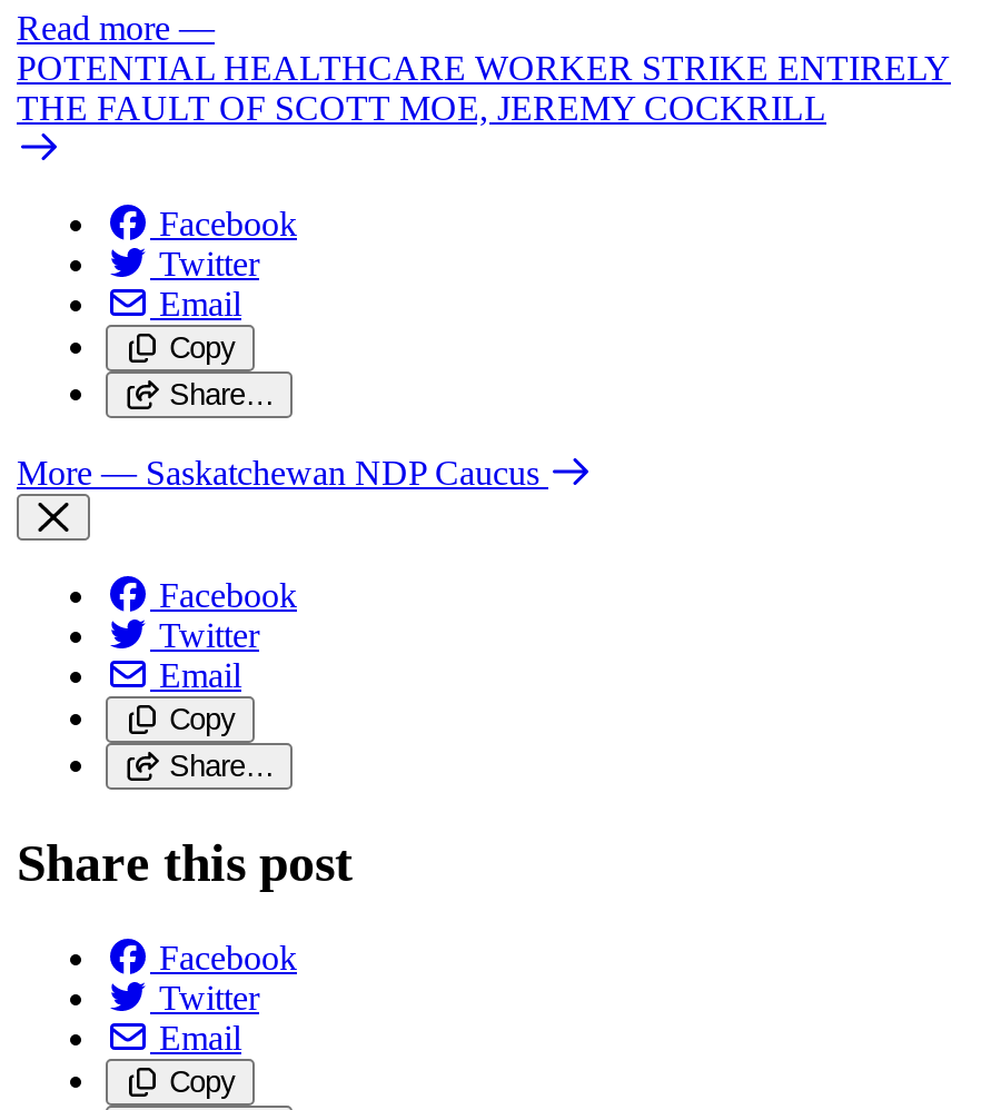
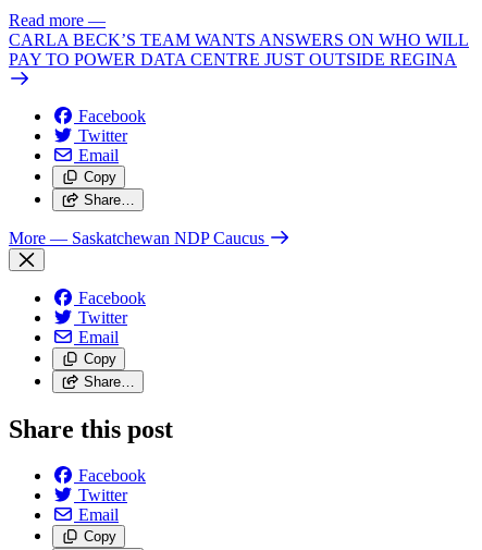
[17,50,951,128] POTENTIAL HEALTHCARE WORKER STRIKE ENTIRELY | THE FAULT OF SCOTT MOE, JEREMY COCKRILL -> [9,31,469,69] CARLA BECK’S TEAM WANTS ANSWERS ON WHO WILL | PAY TO POWER DATA CENTRE JUST OUTSIDE REGINA

